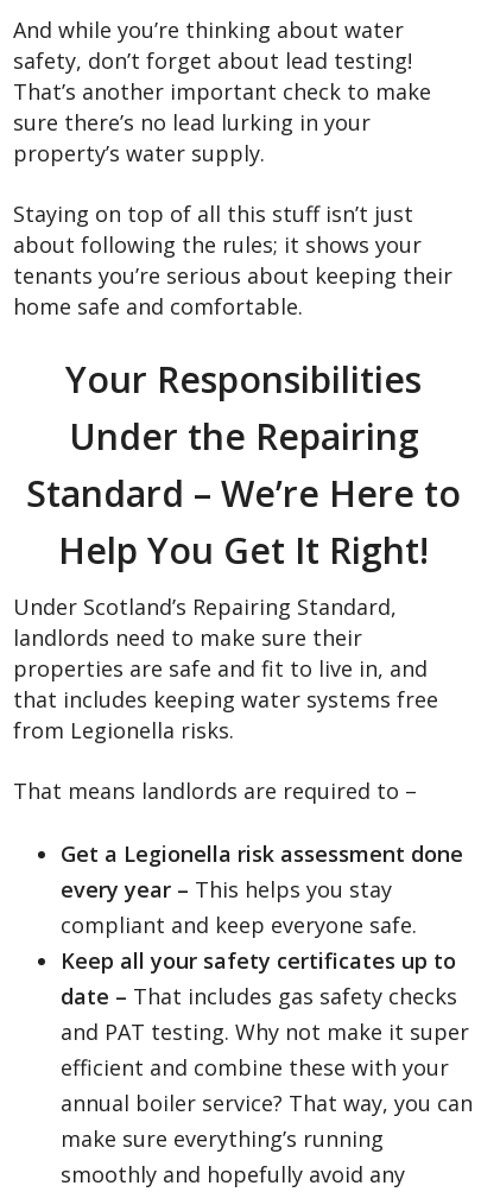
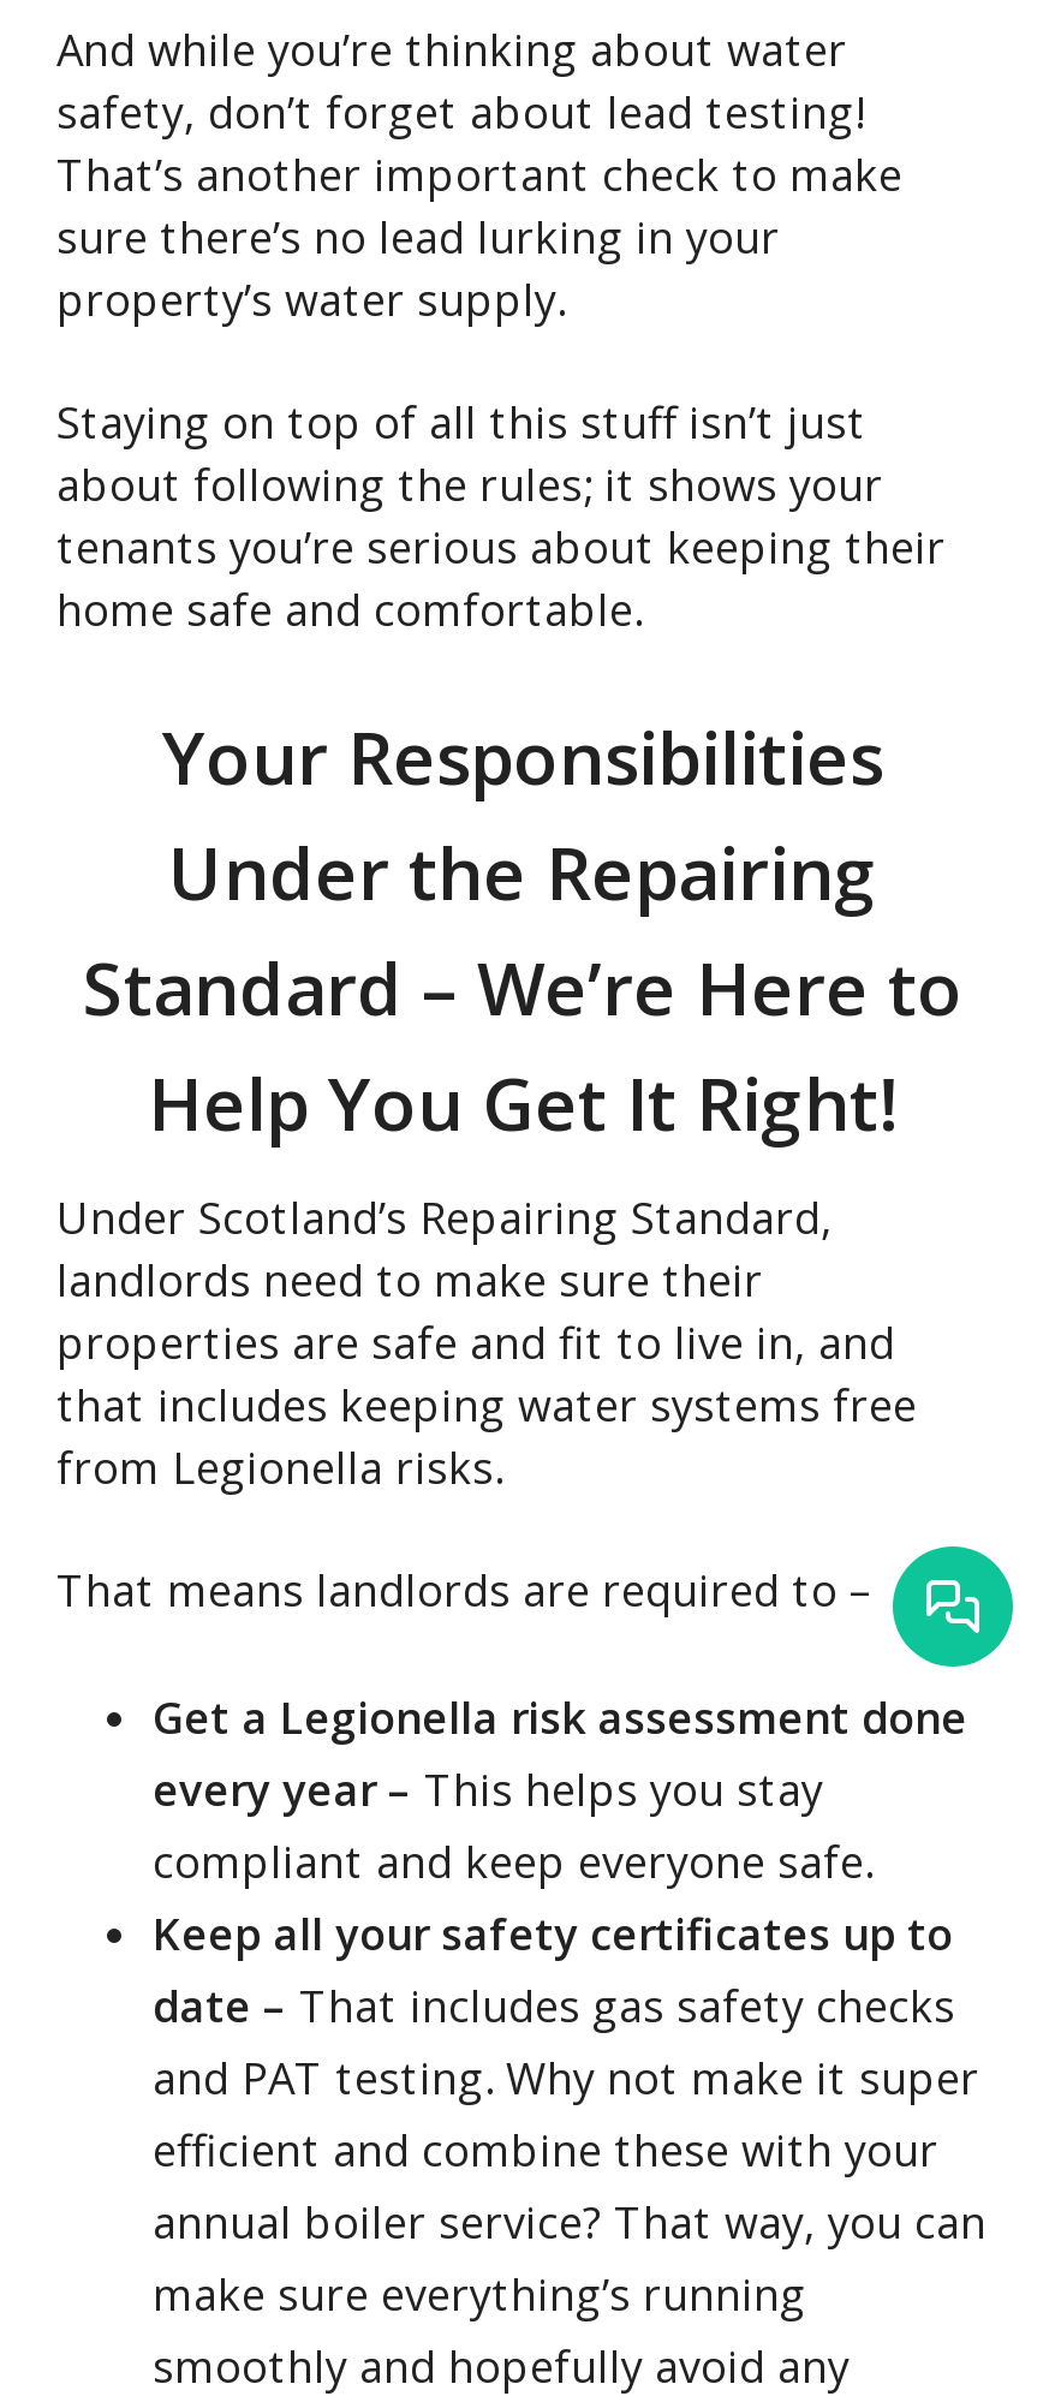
none -> [890,1544,1015,1669] [image]

